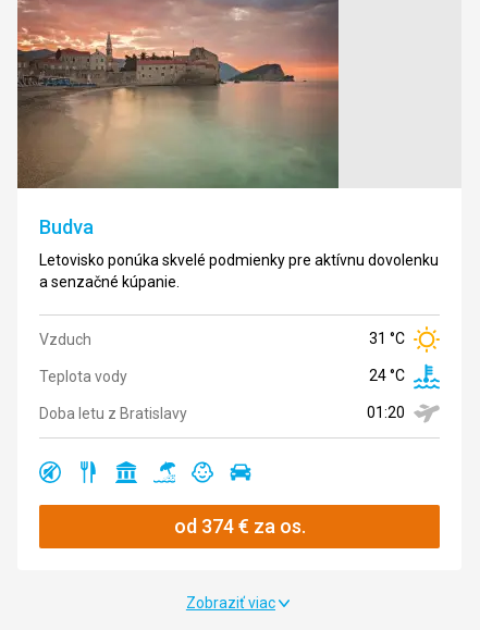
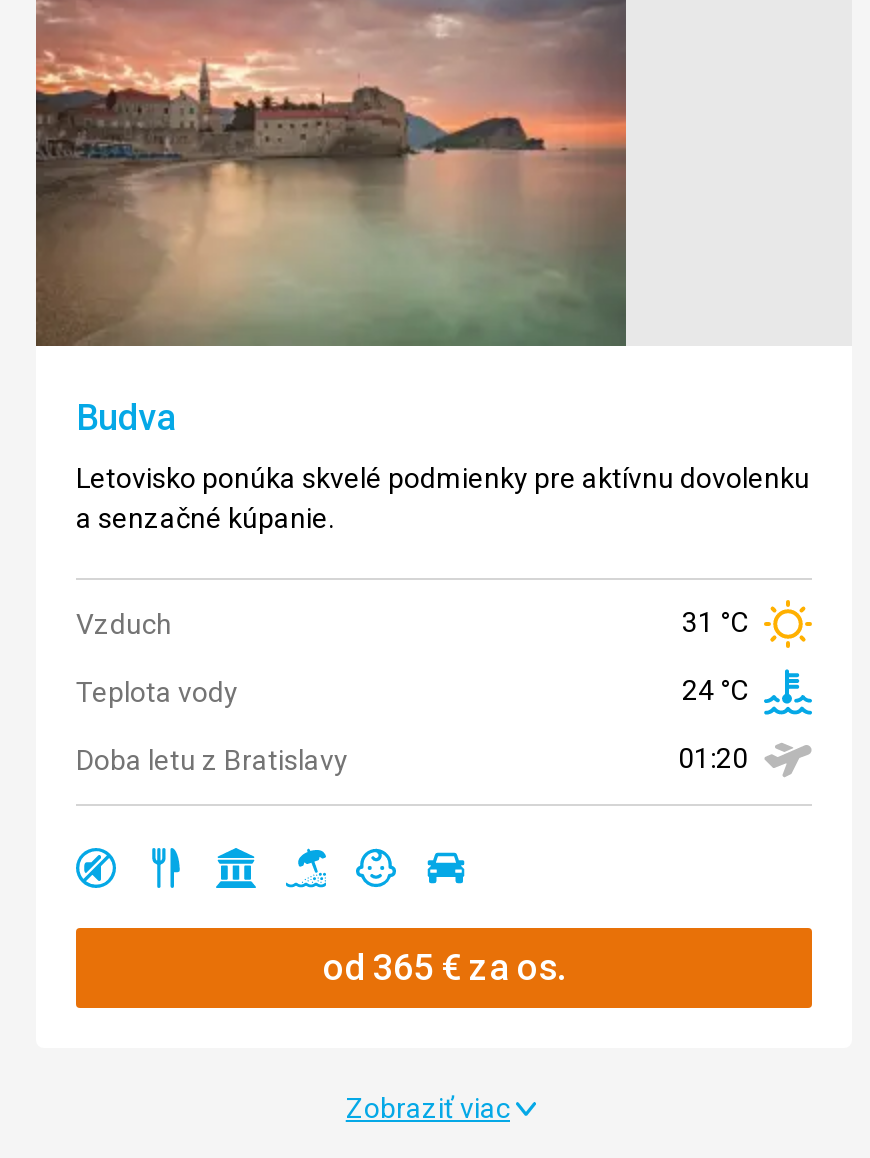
[174,515,305,538] od 374 €za os. -> [323,947,565,989] od 365 €za os.

